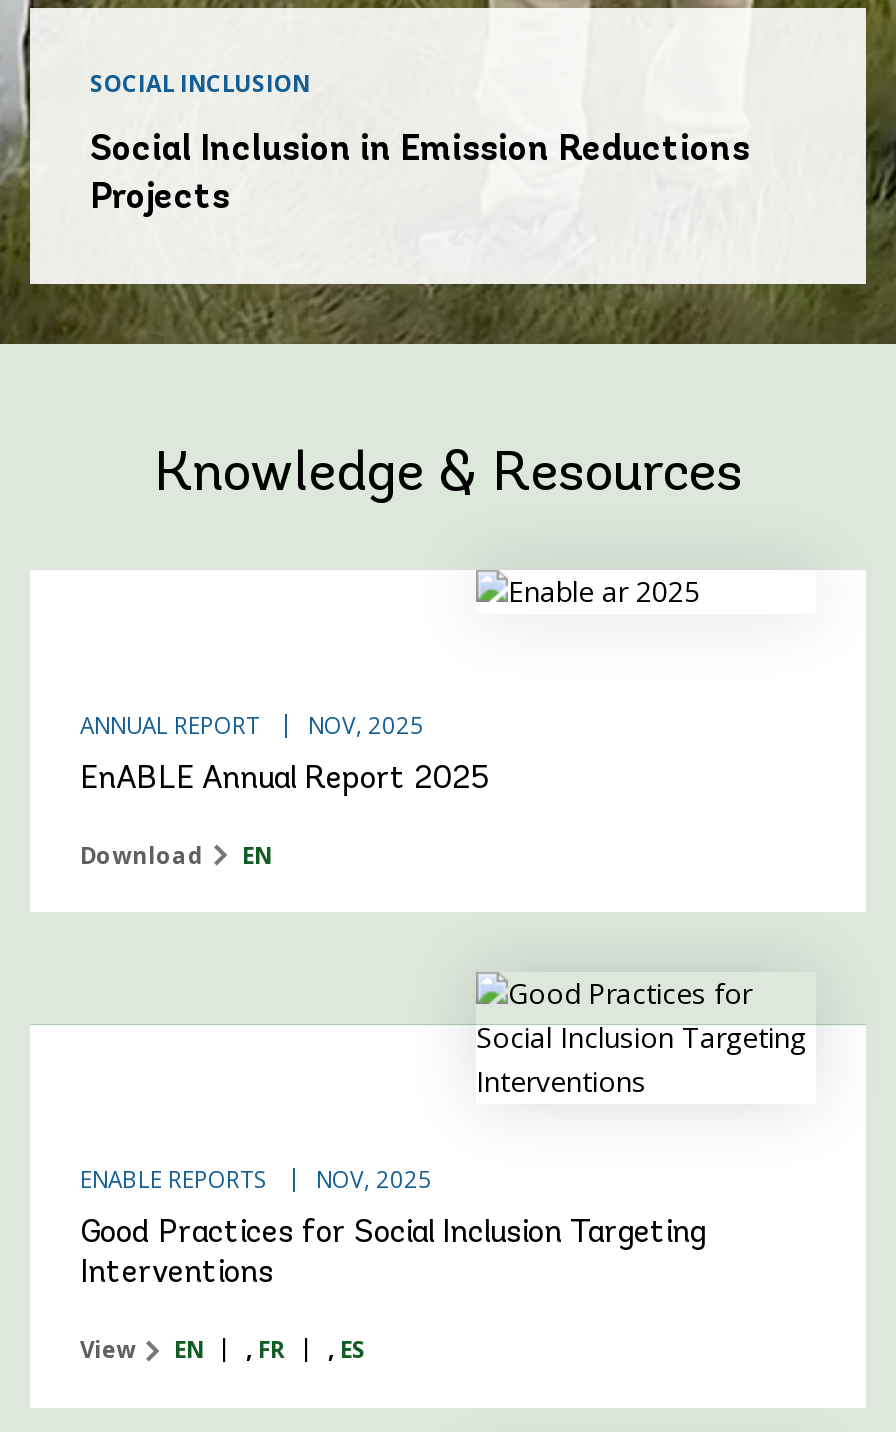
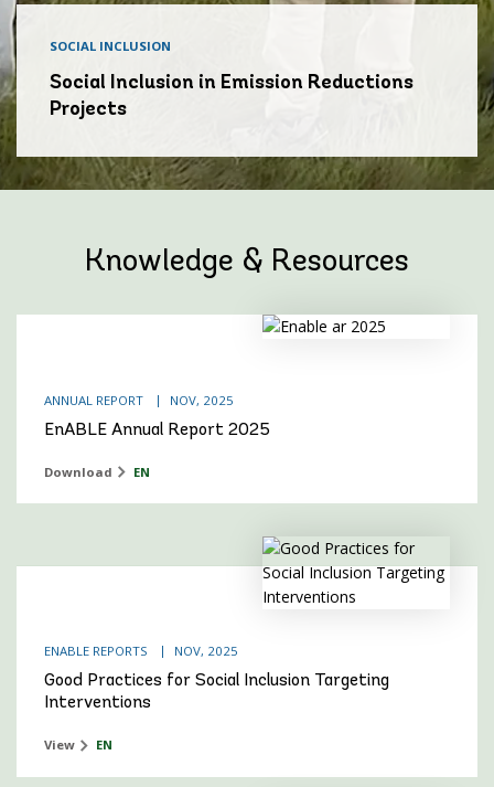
[246,1335,366,1365] , FR | , ES -> none

